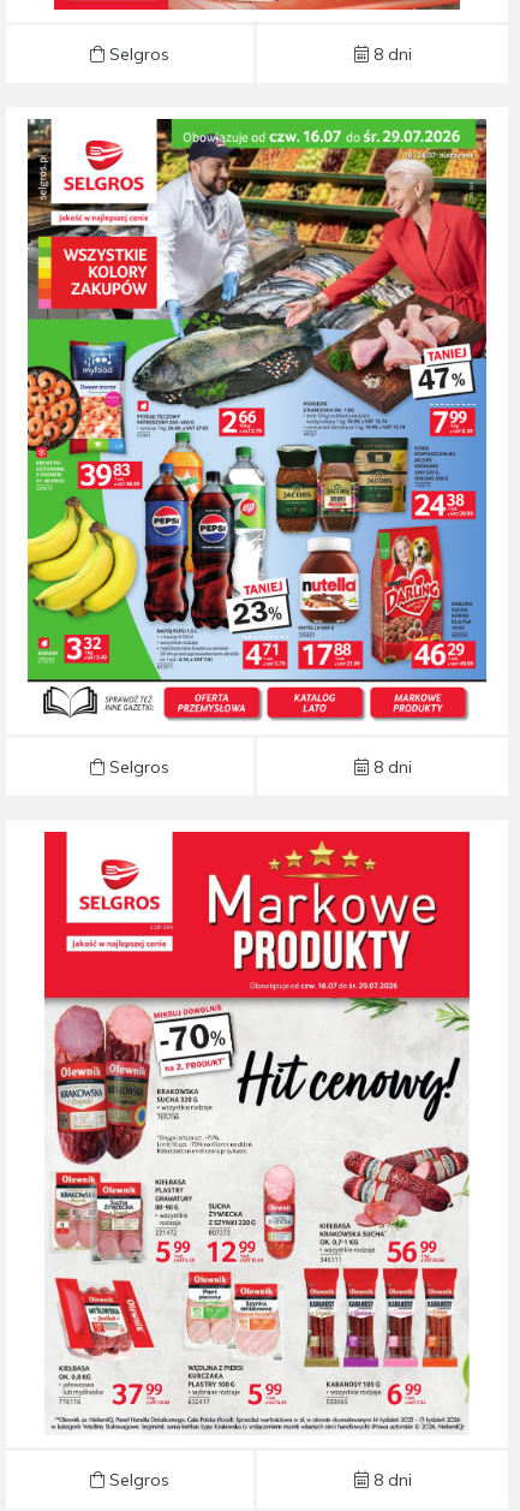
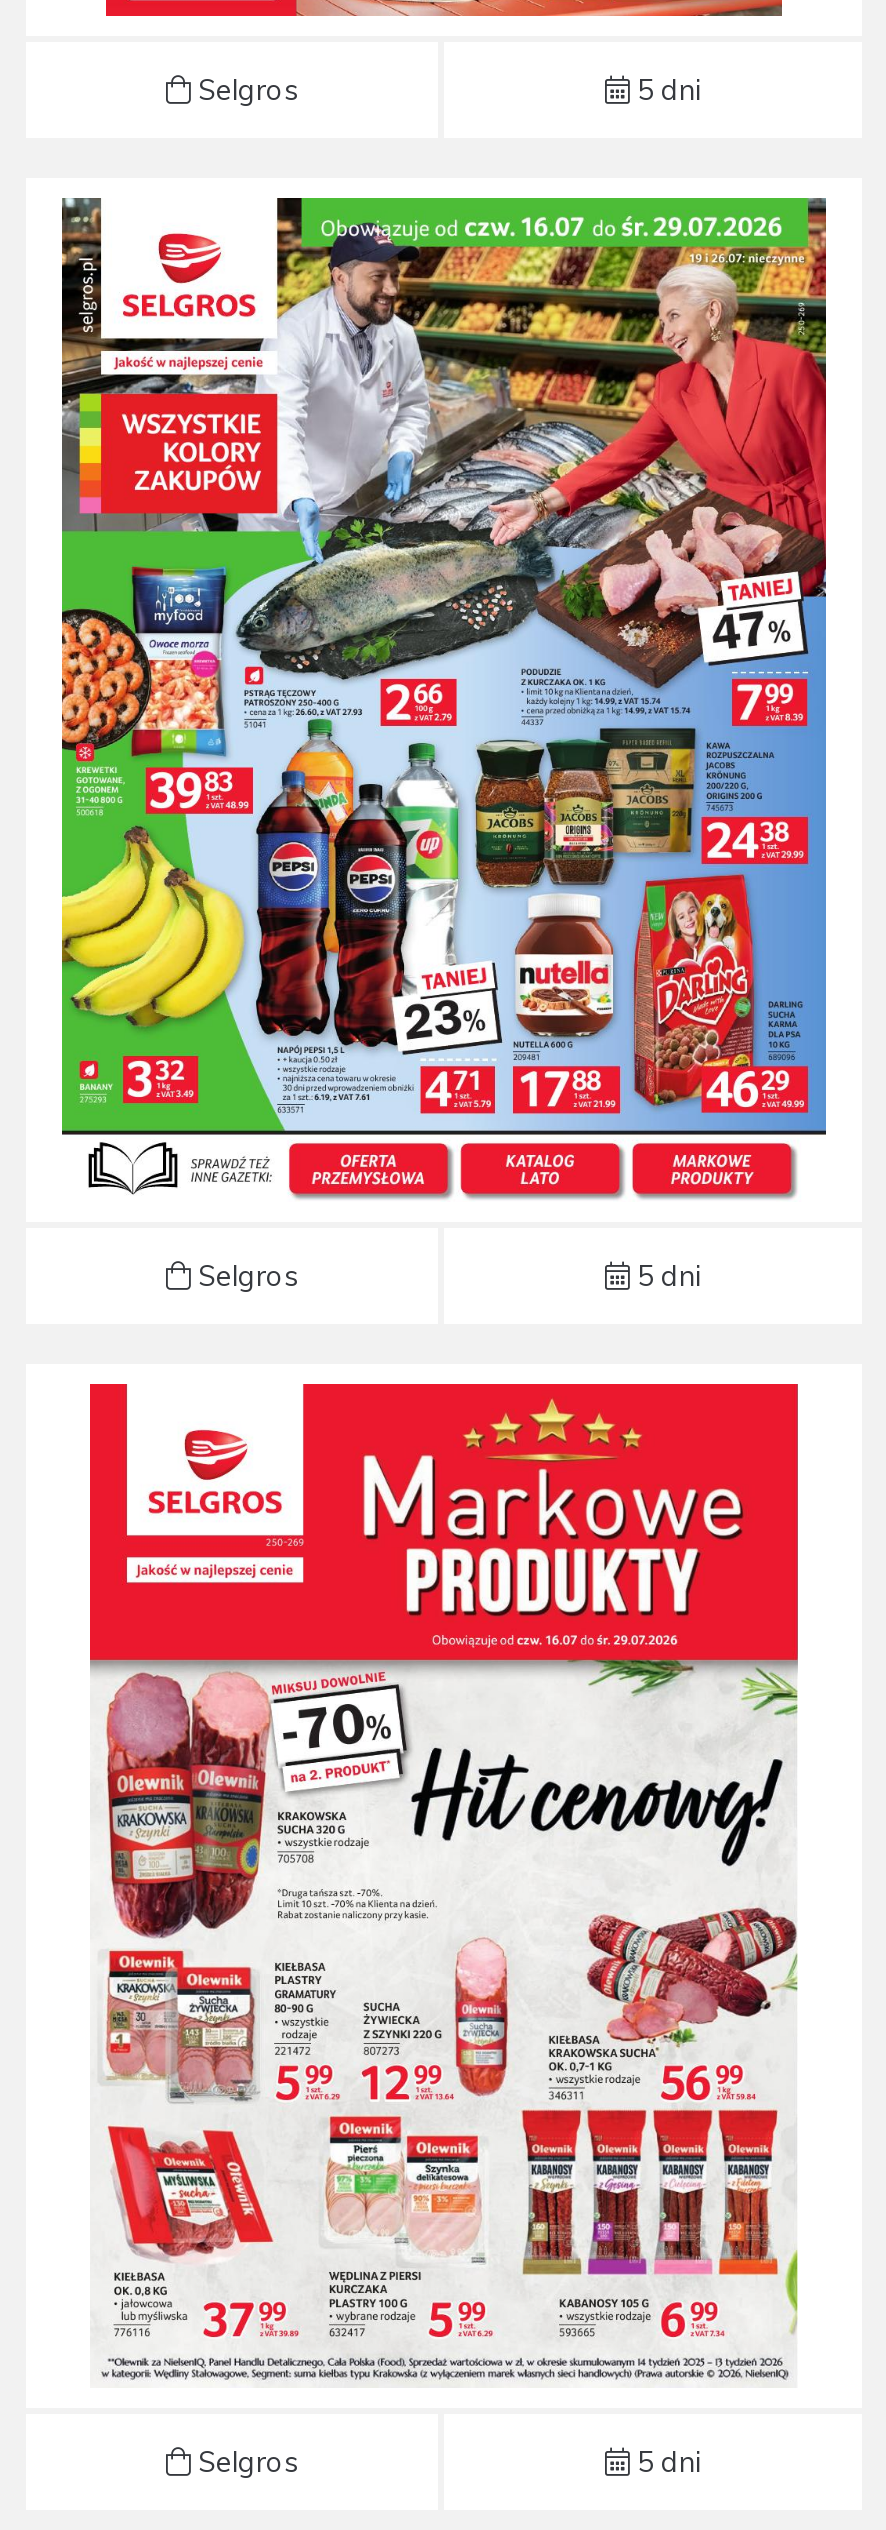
[368,44,411,65] 8 dni -> [629,73,701,109] 5 dni
[368,756,411,778] 8 dni -> [629,1258,701,1294] 5 dni
[368,1468,411,1490] 8 dni -> [629,2443,701,2479] 5 dni

